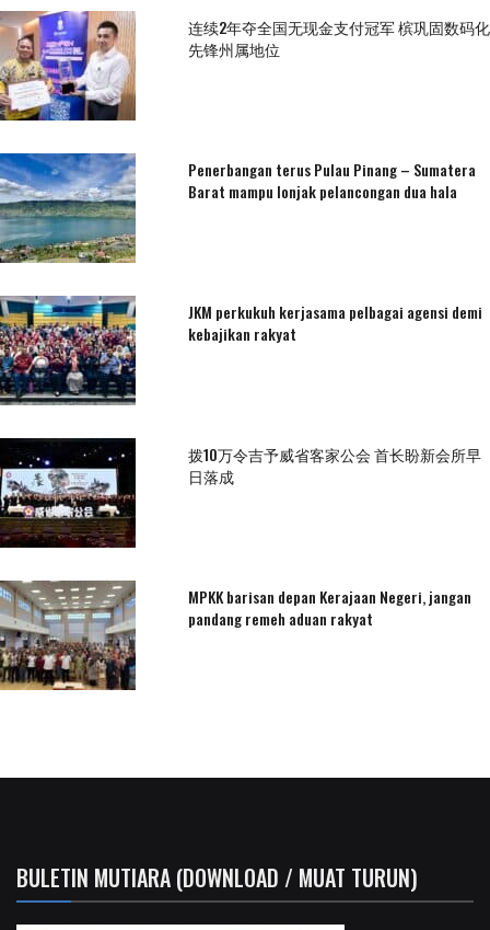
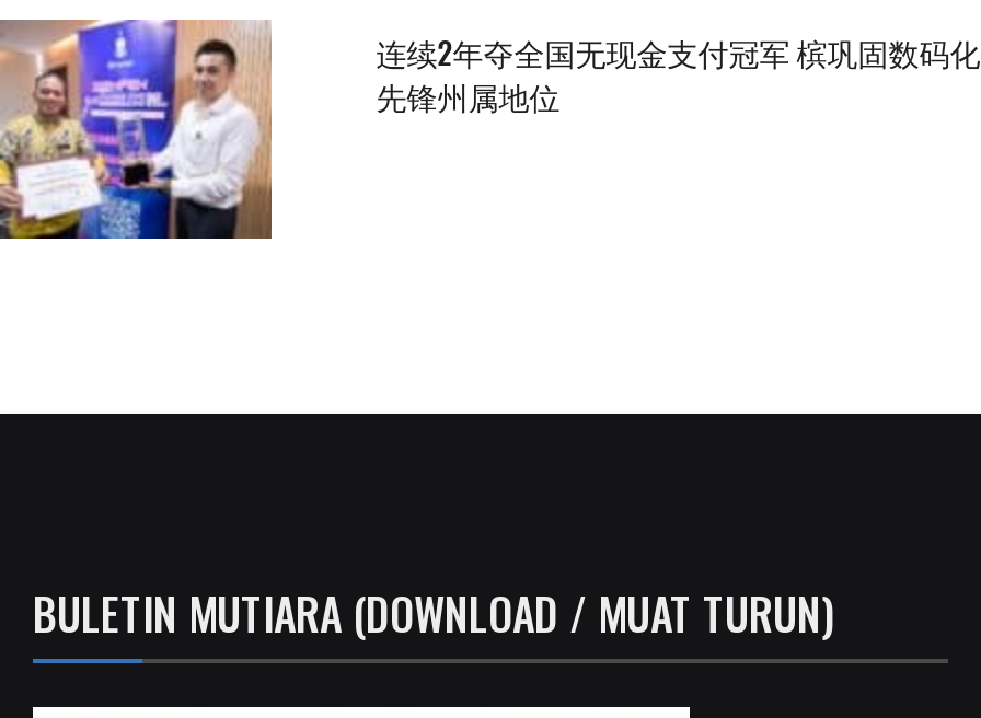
[3,152,137,264] [image] -> none
[188,157,476,202] Penerbangan terus Pulau Pinang – Sumatera | Barat mampu lonjak pelancongan dua hala -> none
[3,295,137,406] [image] -> none
[188,300,482,345] JKM perkukuh kerjasama pelbagai agensi demi | kebajikan rakyat -> none
[3,437,137,549] [image] -> none
[188,442,481,487] 拨10万令吉予威省客家公会 首长盼新会所早 | 日落成 -> none
[3,579,137,691] [image] -> none
[188,584,471,629] MPKK barisan depan Kerajaan Negeri, jangan | pandang remeh aduan rakyat -> none

